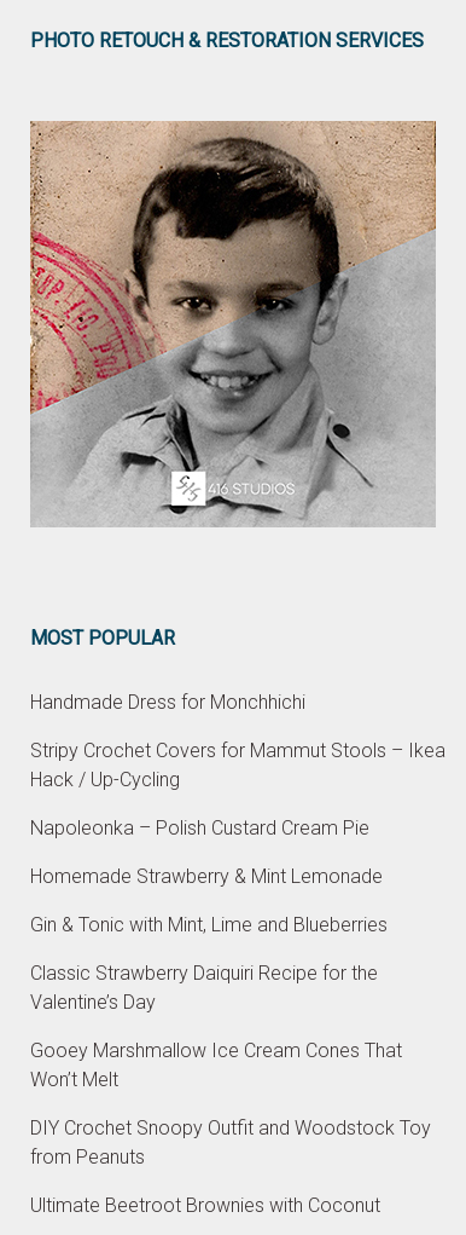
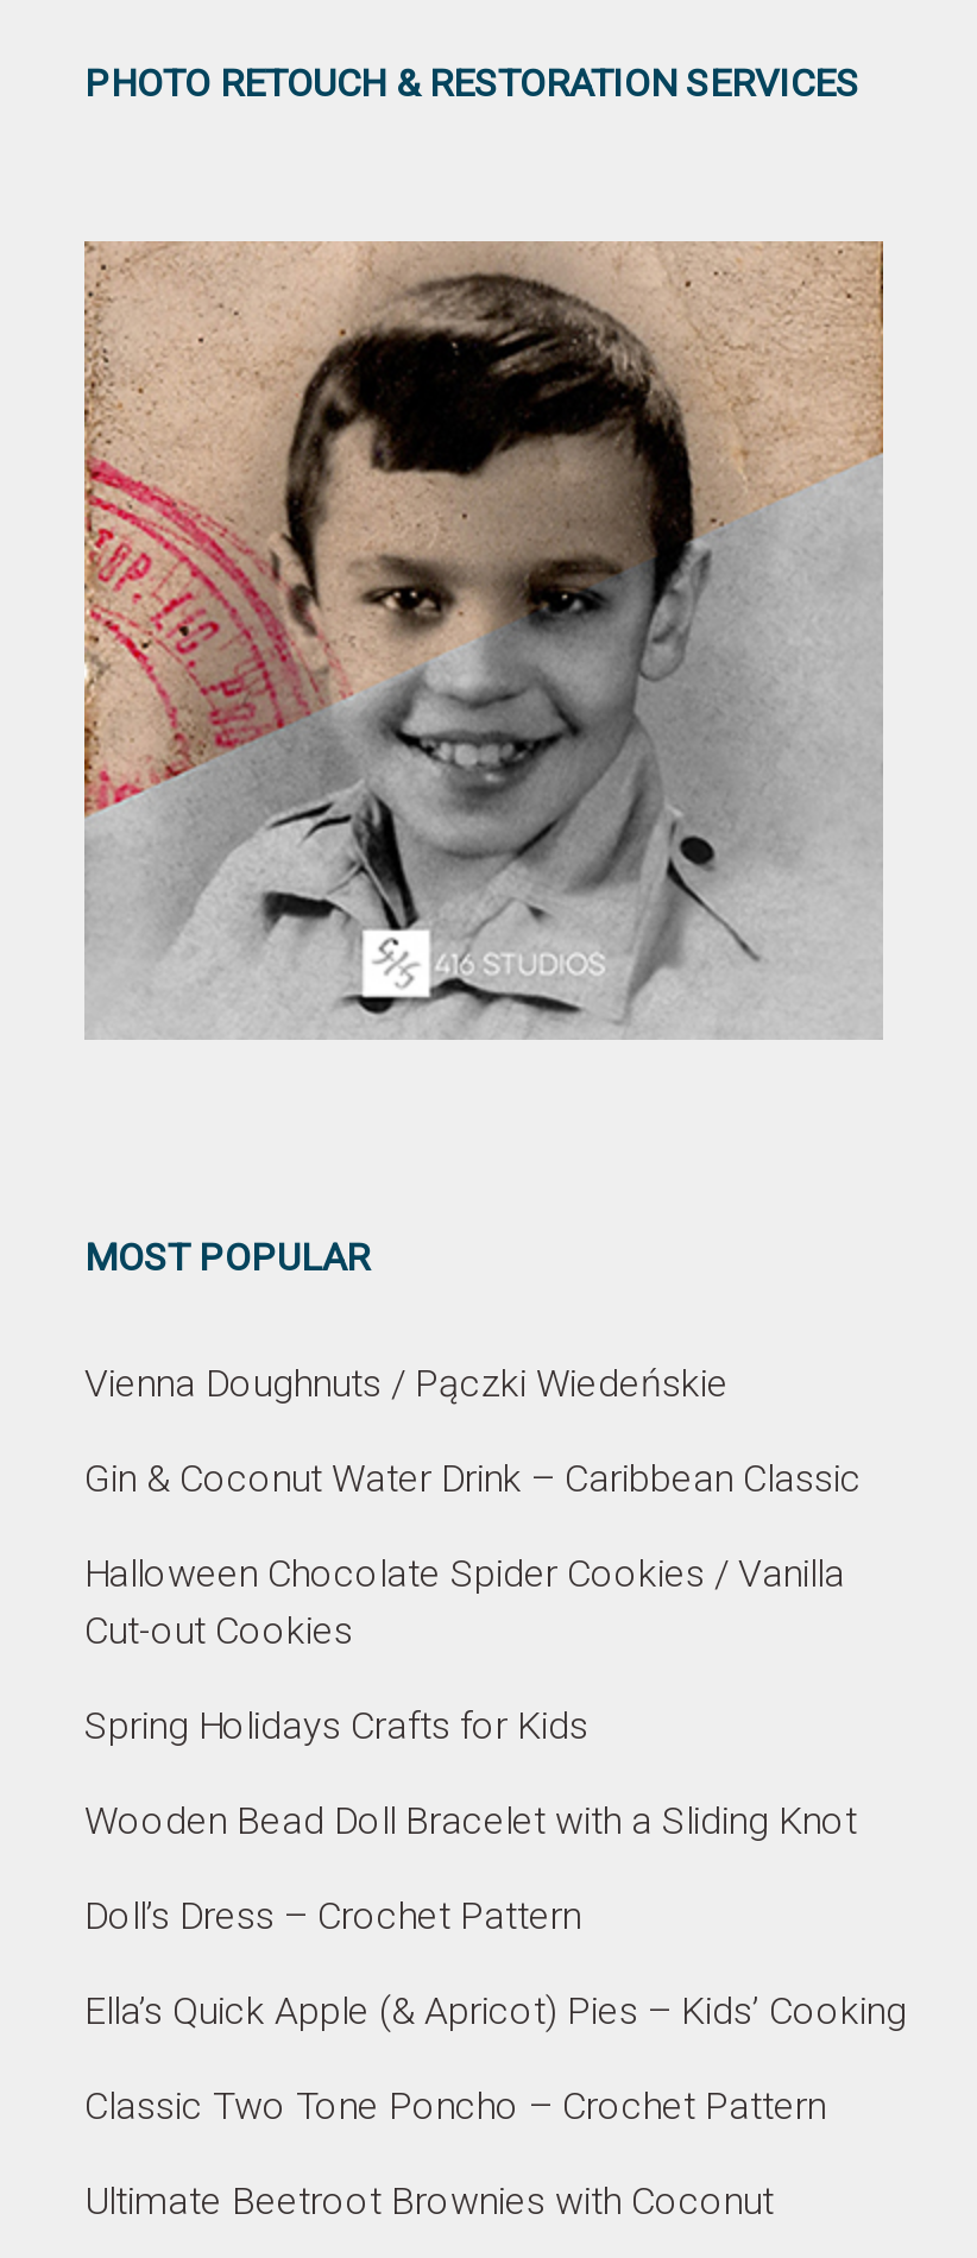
[30,691,305,714] Handmade Dress for Monchhichi -> [84,1361,729,1406] Vienna Doughnuts / Pączki Wiedeńskie
[30,739,445,791] Stripy Crochet Covers for Mammut Stools – Ikea | Hack / Up-Cycling -> [84,1456,862,1501] Gin & Coconut Water Drink – Caribbean Classic
[30,816,369,839] Napoleonka – Polish Custard Cream Pie -> [84,1551,845,1653] Halloween Chocolate Spider Cookies / Vanilla | Cut-out Cookies
[30,865,383,888] Homemade Strawberry & Mint Lemonade -> [84,1703,588,1748] Spring Holidays Crafts for Kids
[30,913,388,936] Gin & Tonic with Mint, Lime and Blueberries -> [84,1798,857,1843] Wooden Bead Doll Bracelet with a Sliding Knot
[30,962,378,1014] Classic Strawberry Daiquiri Recipe for the | Valentine’s Day -> [84,1893,581,1938] Doll’s Dress – Crochet Pattern
[30,1039,402,1091] Gooey Marshmallow Ice Cream Cones That | Won’t Melt -> [84,1988,907,2033] Ella’s Quick Apple (& Apricot) Pies – Kids’ Cooking
[30,1116,431,1168] DIY Crochet Snoopy Outfit and Woodstock Toy | from Peanuts -> [84,2083,826,2128] Classic Two Tone Poncho – Crochet Pattern

